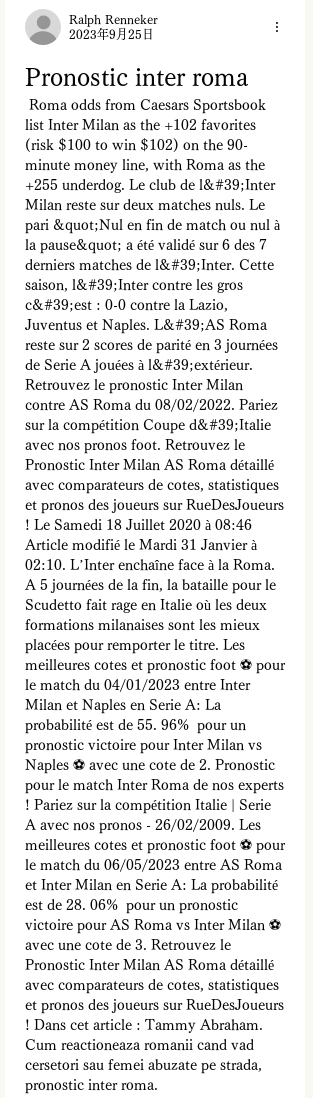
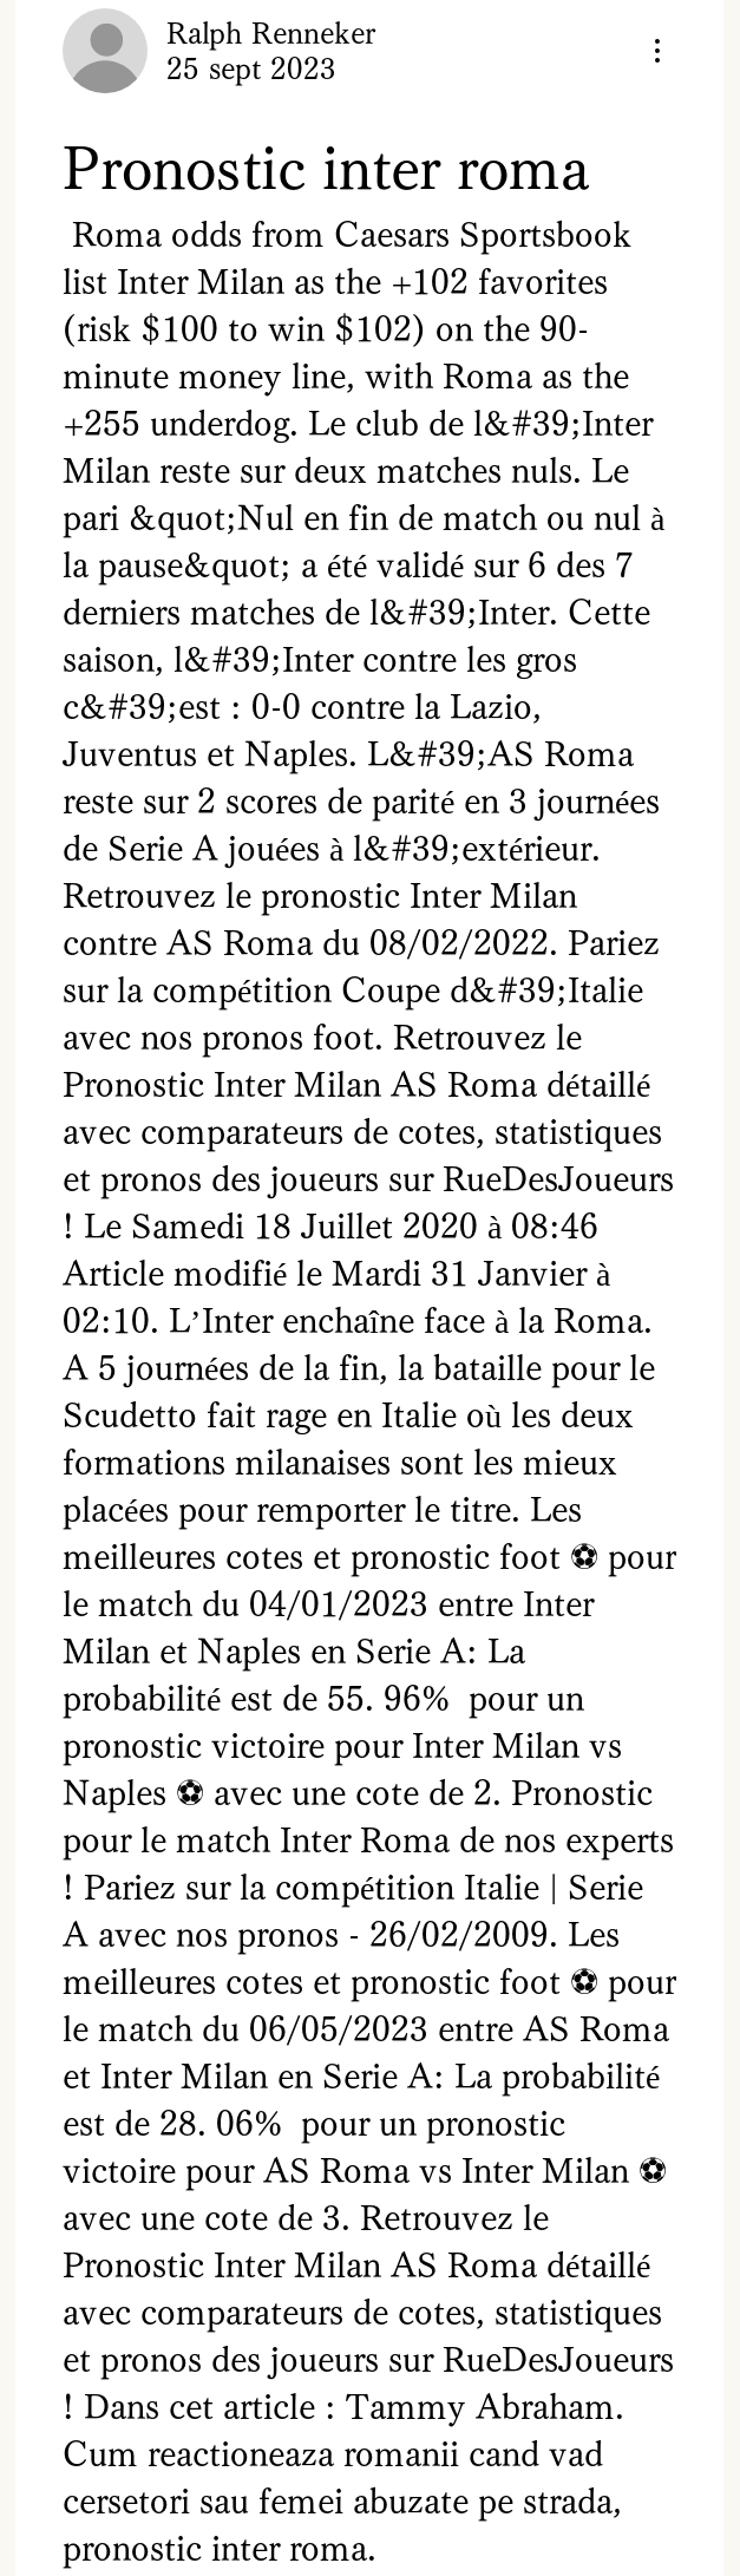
[69,27,154,39] 2023年9月25日 -> [166,52,336,80] 25 sept 2023

